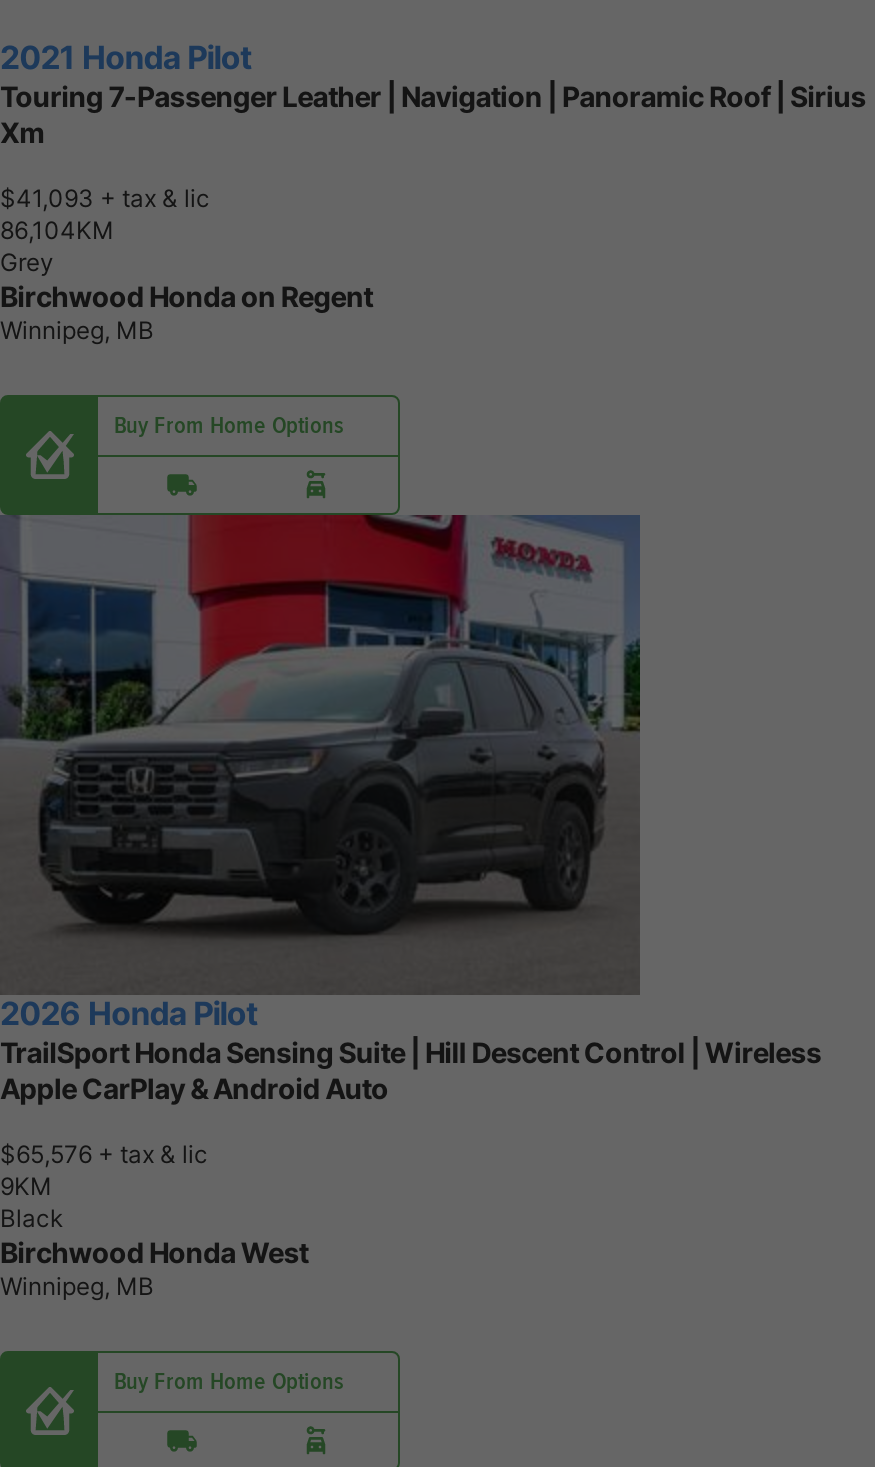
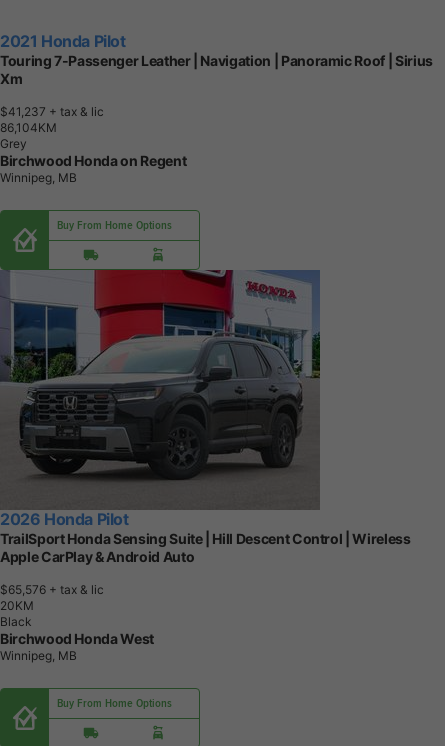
[0,184,210,214] $41,093 + tax & lic -> [0,104,104,119] $41,237 + tax & lic
[0,1172,52,1202] 9KM -> [0,598,34,613] 20KM

